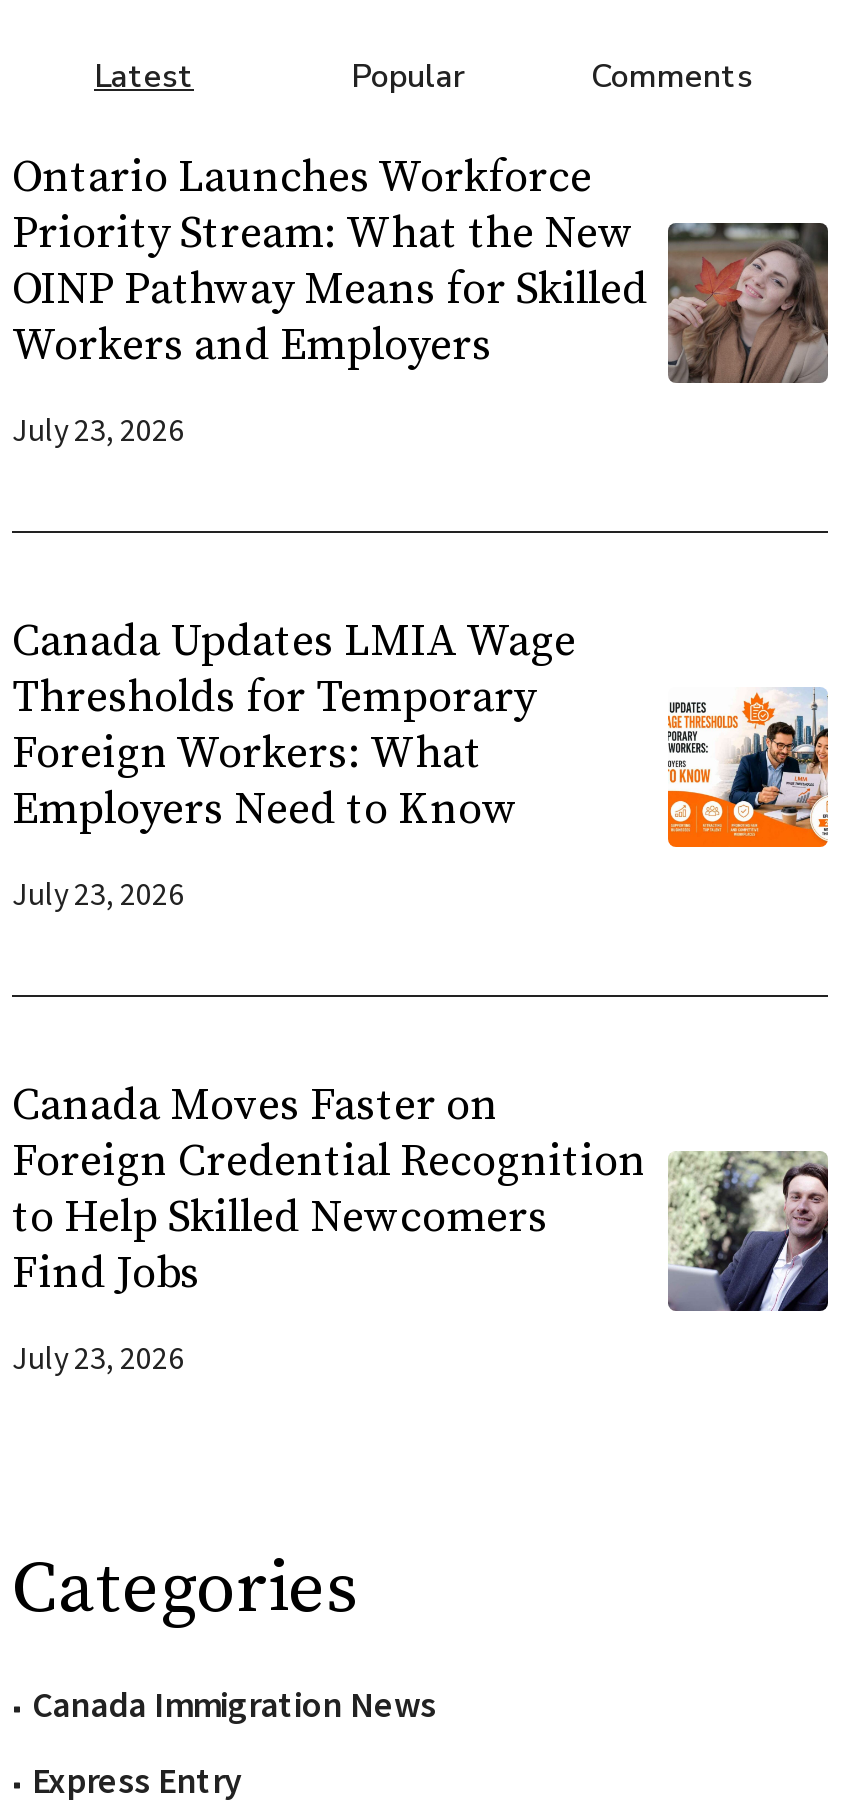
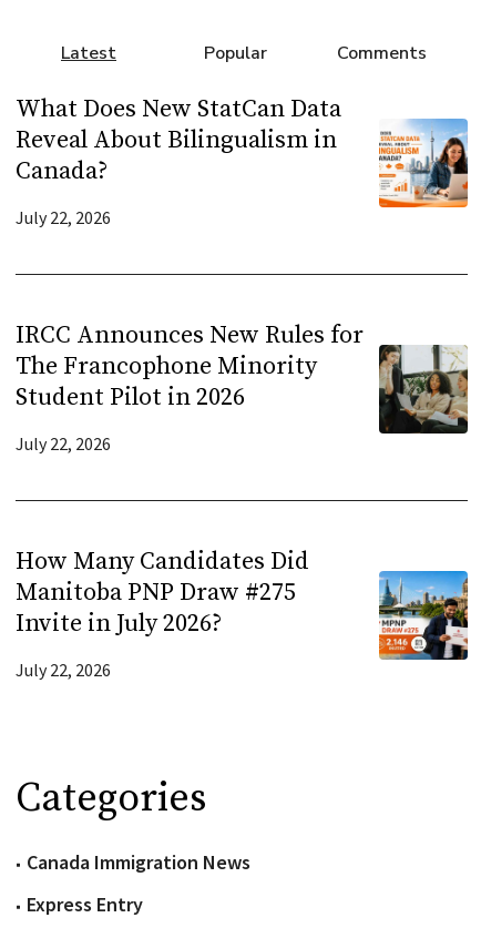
[12,151,830,385] [image] | Ontario Launches Workforce | Priority Stream: What the New | OINP Pathway Means for Skilled | Workers and Employers -> [16,94,469,213] [image] | What Does New StatCan Data | Reveal About Bilingualism in | Canada?
[12,409,184,449] July 23, 2026 -> [16,206,111,228] July 22, 2026
[12,615,576,837] Canada Updates LMIA Wage | Thresholds for Temporary | Foreign Workers: What | Employers Need to Know -> [16,320,364,412] IRCC Announces New Rules for | The Francophone Minority | Student Pilot in 2026
[666,687,830,849] [image] -> [378,344,469,435] [image]
[12,873,184,913] July 23, 2026 -> [16,432,111,455] July 22, 2026
[12,1079,646,1301] Canada Moves Faster on | Foreign Credential Recognition | to Help Skilled Newcomers | Find Jobs -> [16,547,309,639] How Many Candidates Did | Manitoba PNP Draw #275 | Invite in July 2026?
[666,1149,830,1313] [image] -> [378,562,469,661] [image]
[12,1337,184,1377] July 23, 2026 -> [16,659,111,681] July 22, 2026

